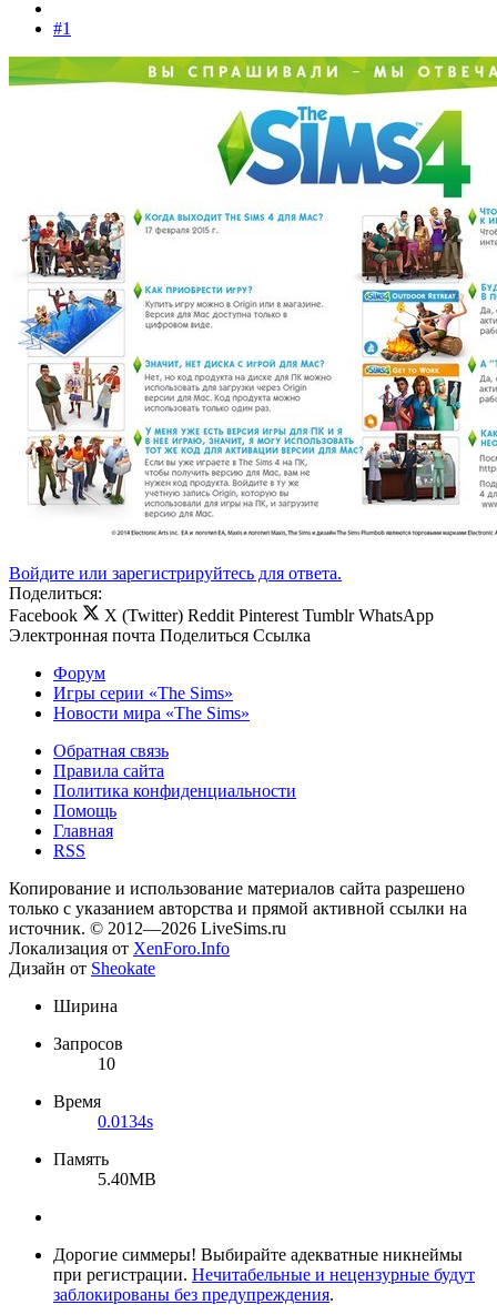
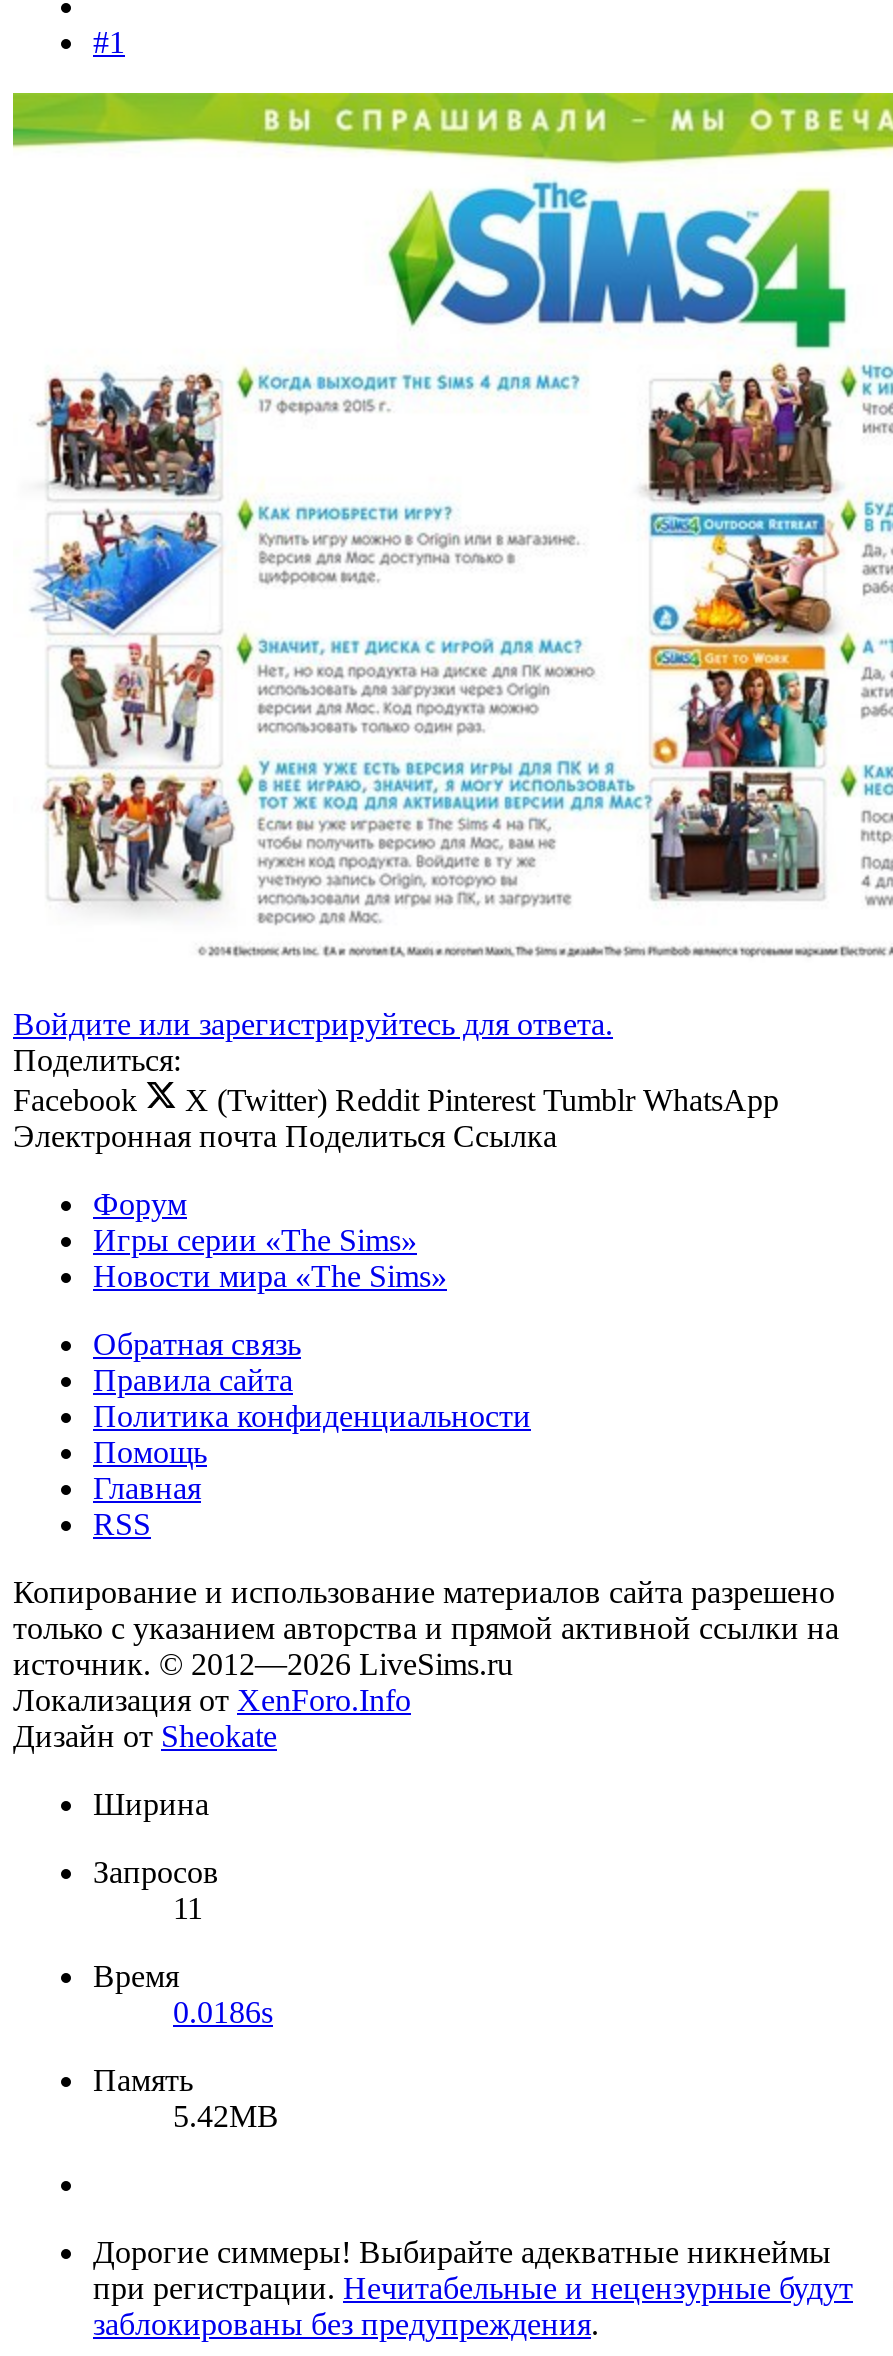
[98,1055,115,1074] 10 -> [173,1892,203,1926] 11
[98,1112,153,1131] 0.0134s -> [173,1996,273,2030] 0.0186s
[98,1170,156,1189] 5.40MB -> [173,2100,279,2134] 5.42MB

